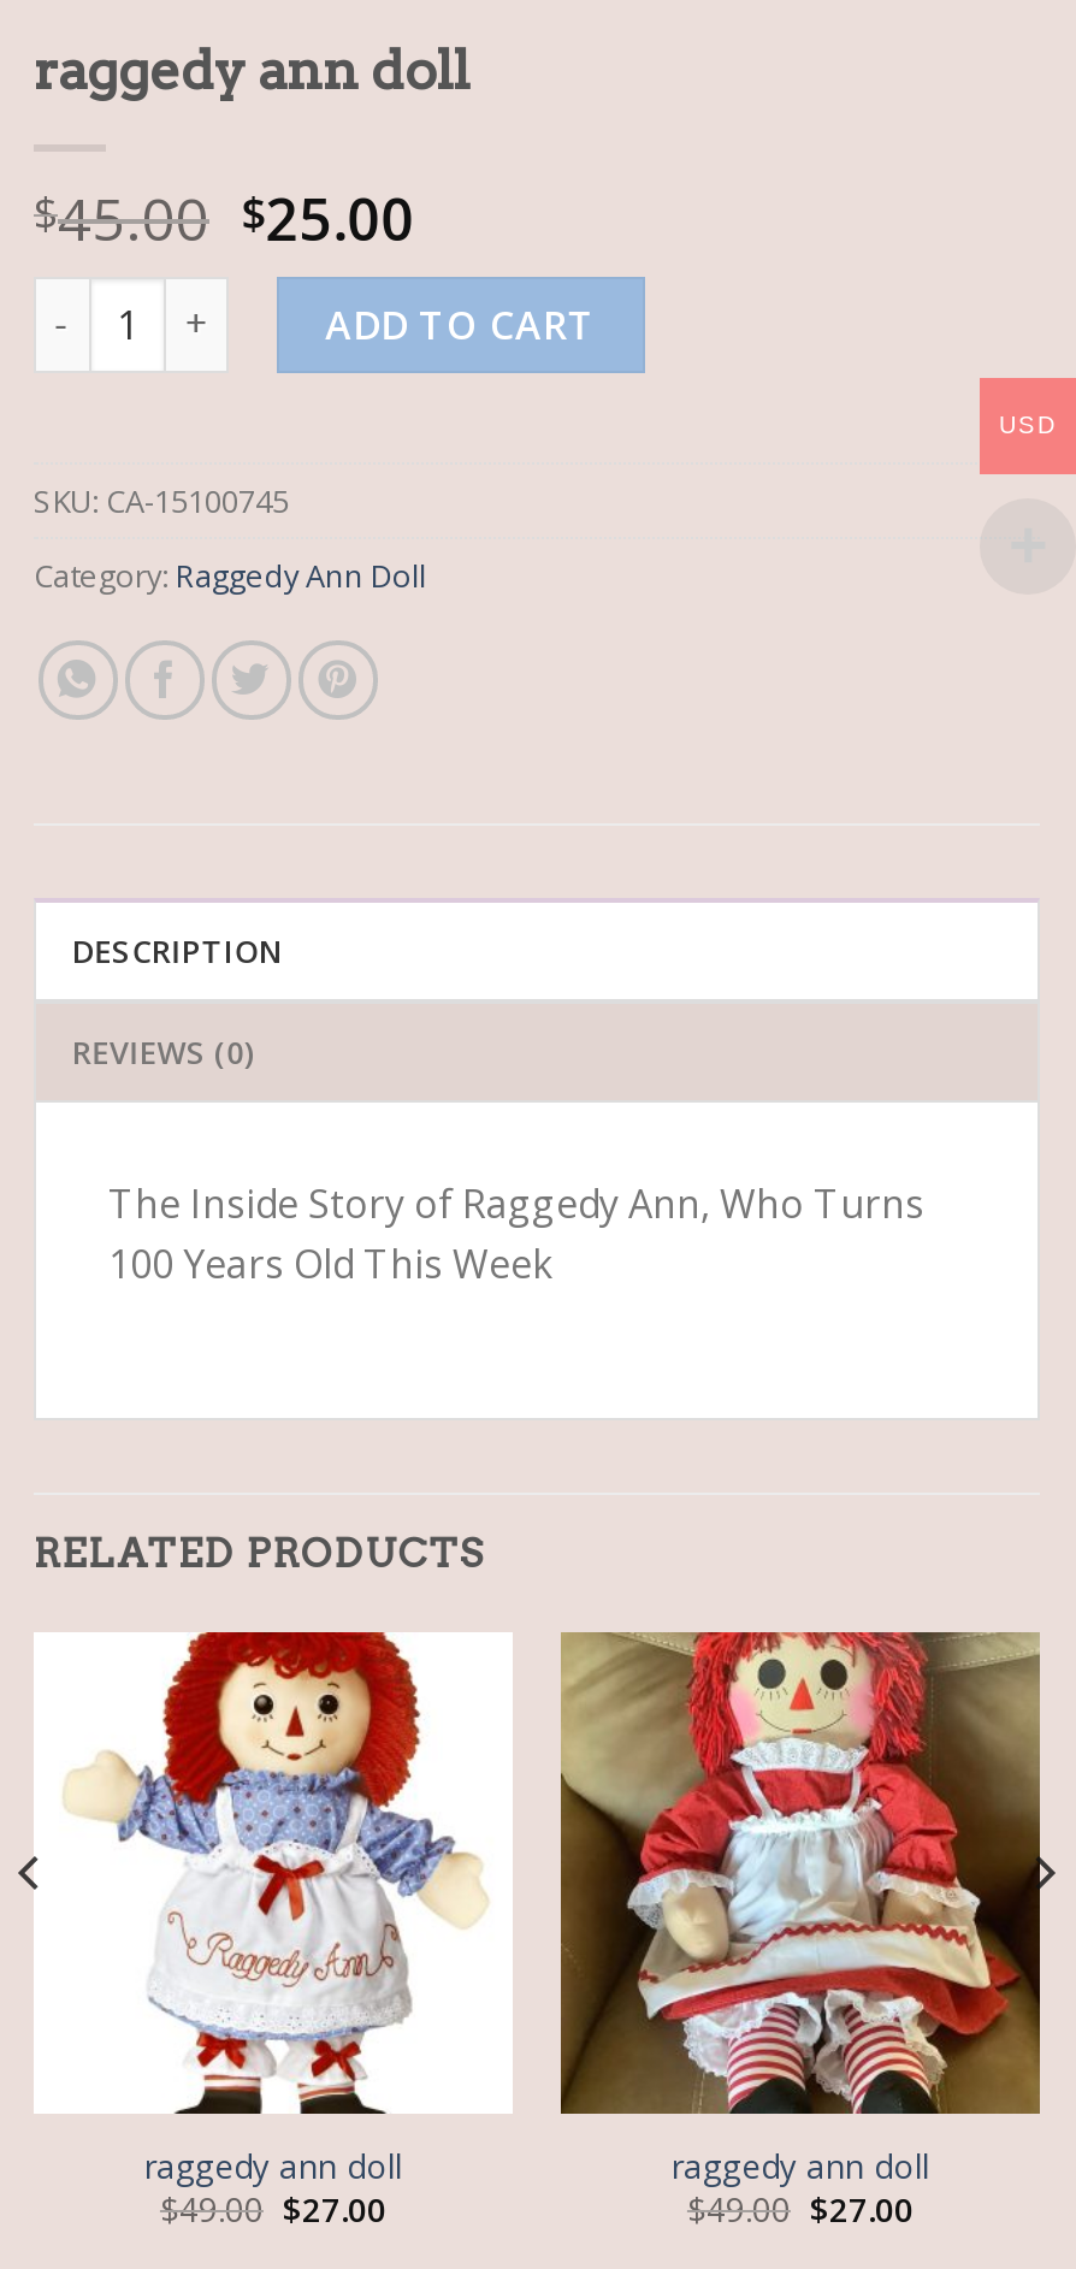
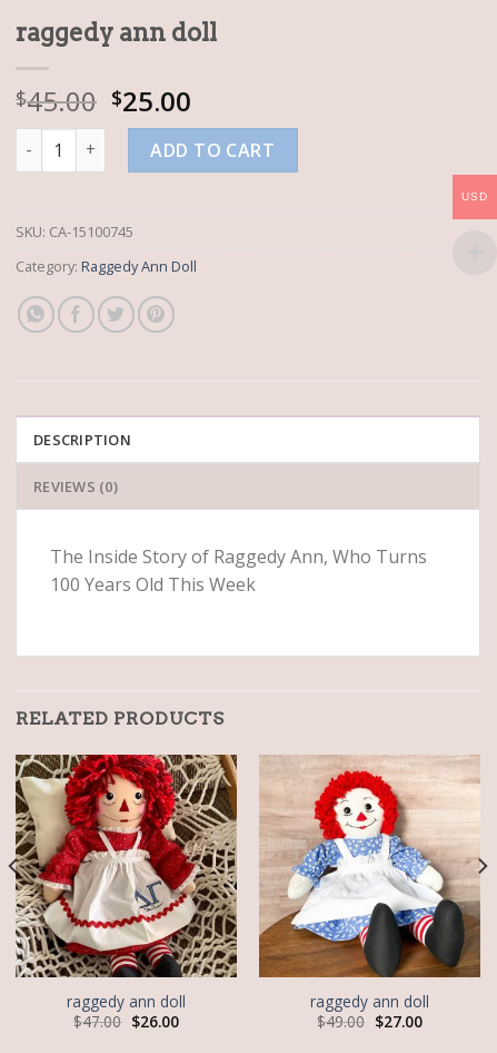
[31,1630,513,2231] [image] | $49.00 $27.00 -> [14,754,238,1032] [image] | $47.00 $26.00
[561,1630,1042,2116] [image] -> [259,755,480,978] [image]

